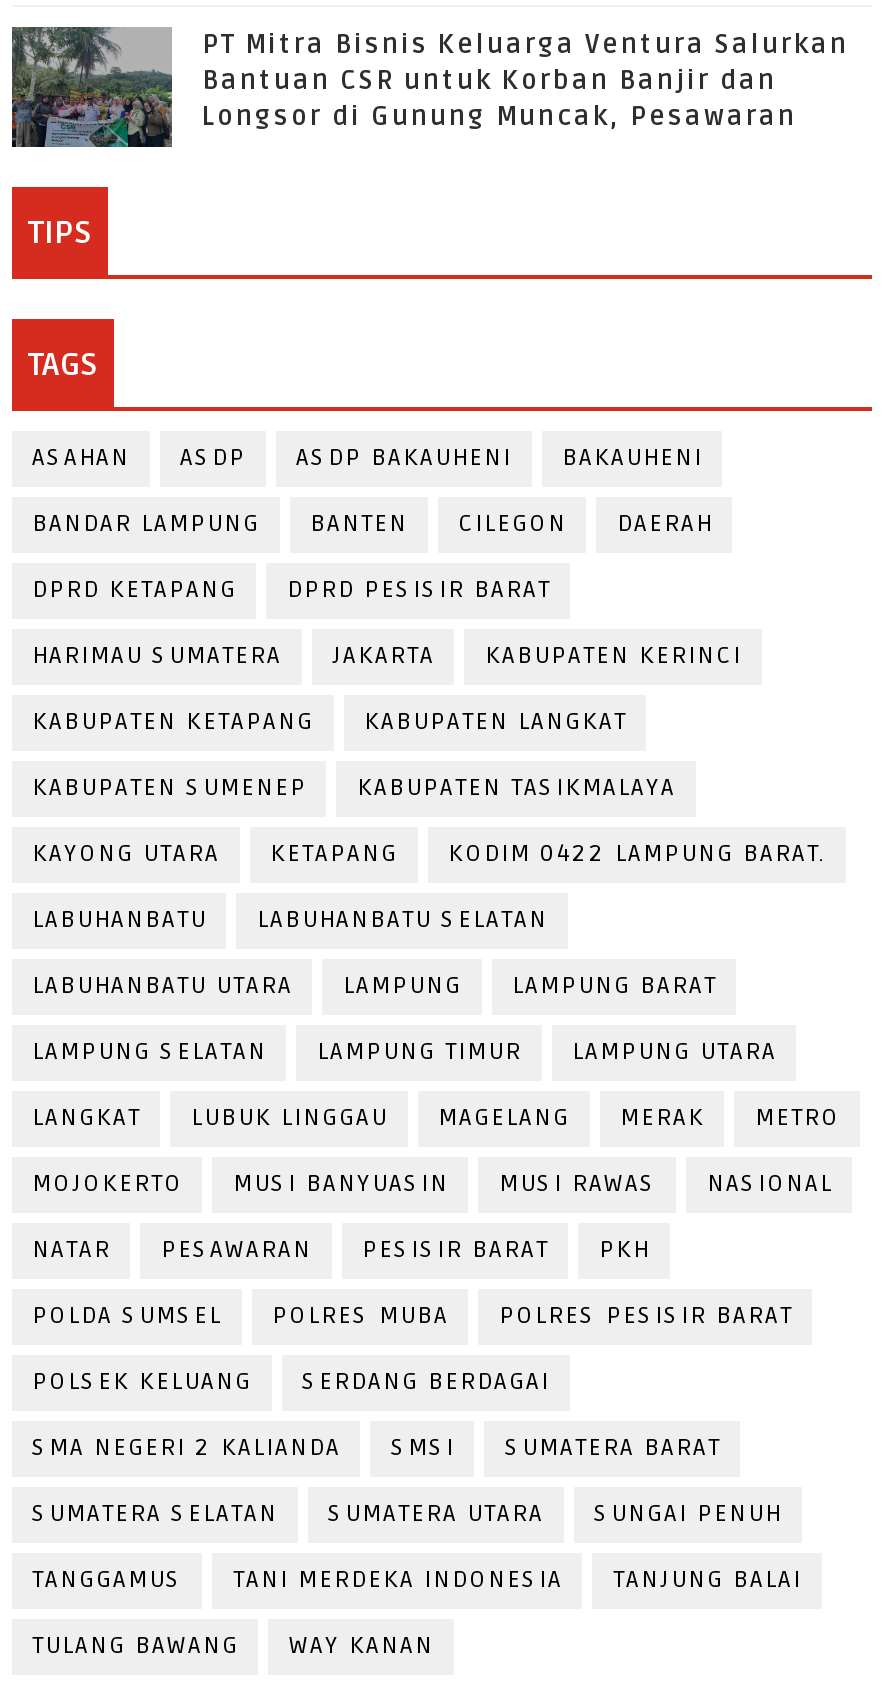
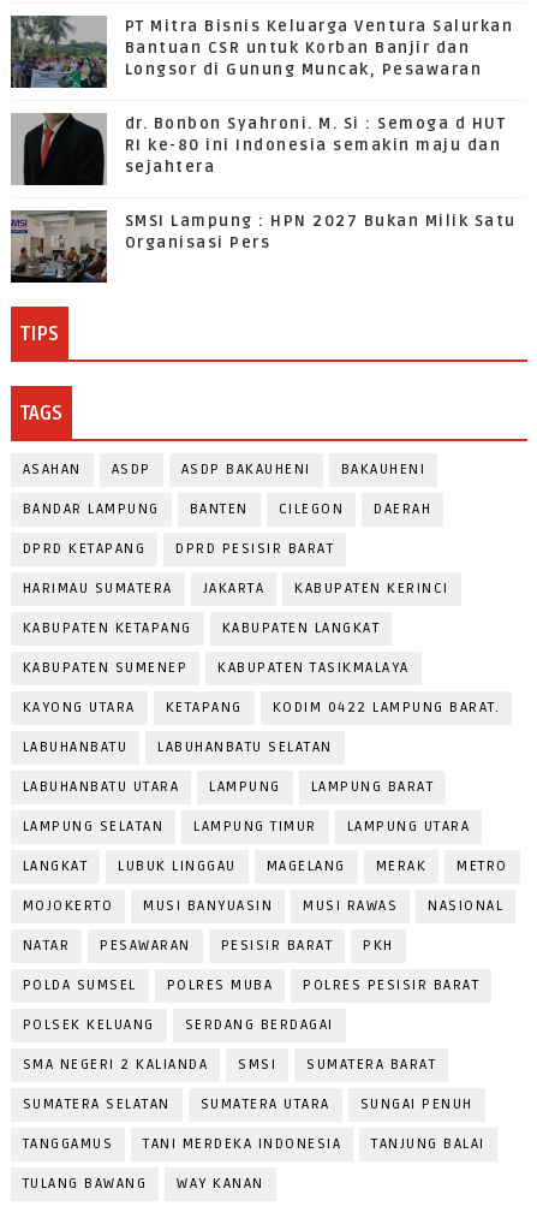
none -> [11,112,517,252] [image] | dr. Bonbon Syahroni. M. Si : Semoga d HUT | RI ke-80 ini Indonesia semakin maju dan | sejahtera | SMSI Lampung : HPN 2027 Bukan Milik Satu | Organisasi Pers
none -> [11,210,107,284] [image]

